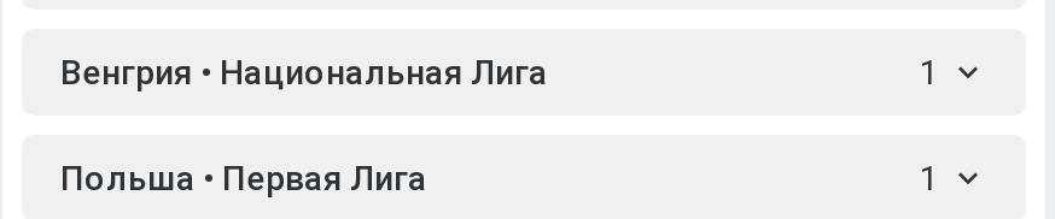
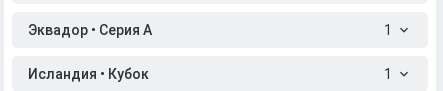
[60,53,548,91] Венгрия • Национальная Лига -> [28,22,152,38] Эквадор • Серия A
[60,159,427,197] Польша • Первая Лига -> [28,66,149,82] Исландия • Кубок

